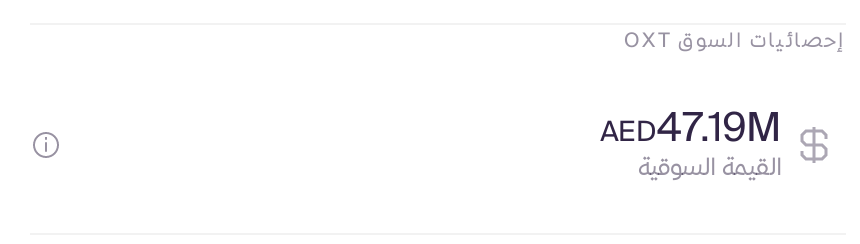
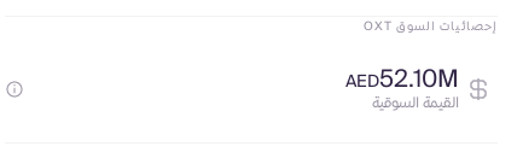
[600,95,782,163] AED 47.19M -> [345,59,459,100] AED 52.10M

